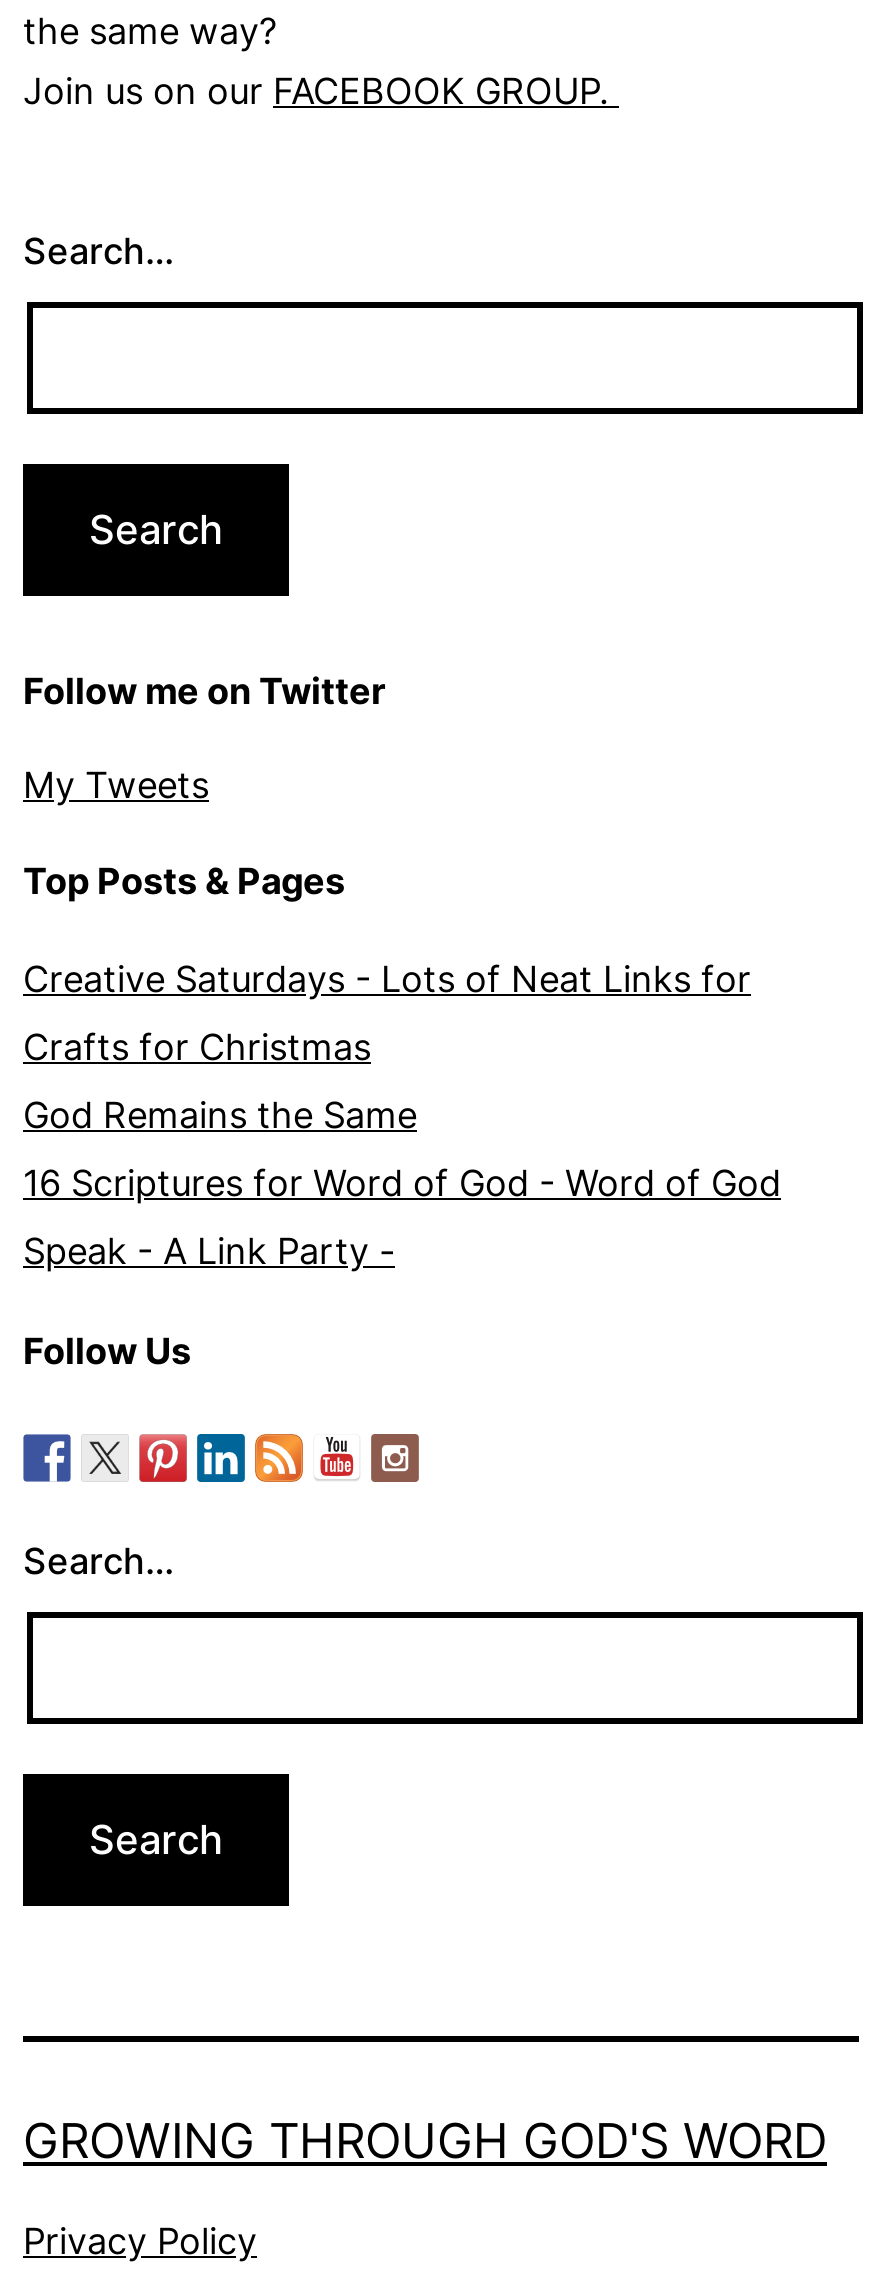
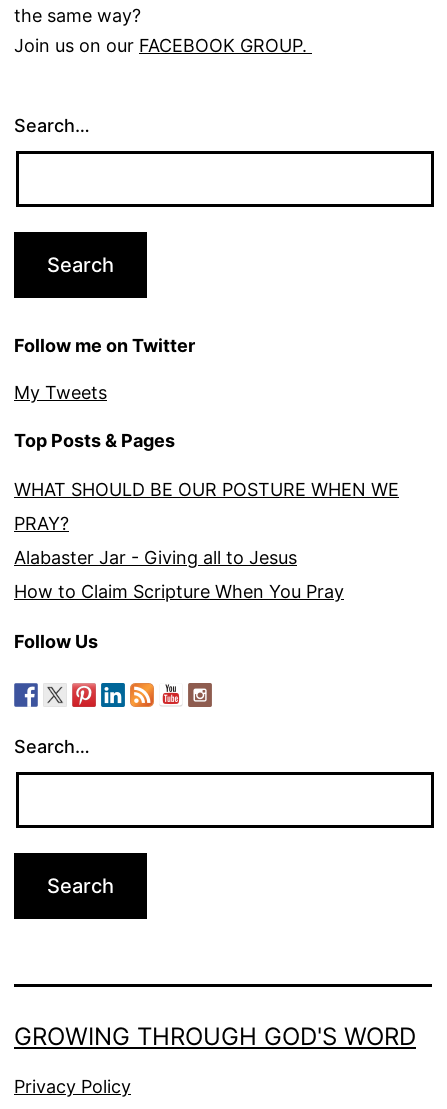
[23,959,781,1273] Creative Saturdays - Lots of Neat Links for | Crafts for Christmas | God Remains the Same | 16 Scriptures for Word of God - Word of God | Speak - A Link Party - -> [14,479,399,602] WHAT SHOULD BE OUR POSTURE WHEN WE | PRAY? | Alabaster Jar - Giving all to Jesus | How to Claim Scripture When You Pray

